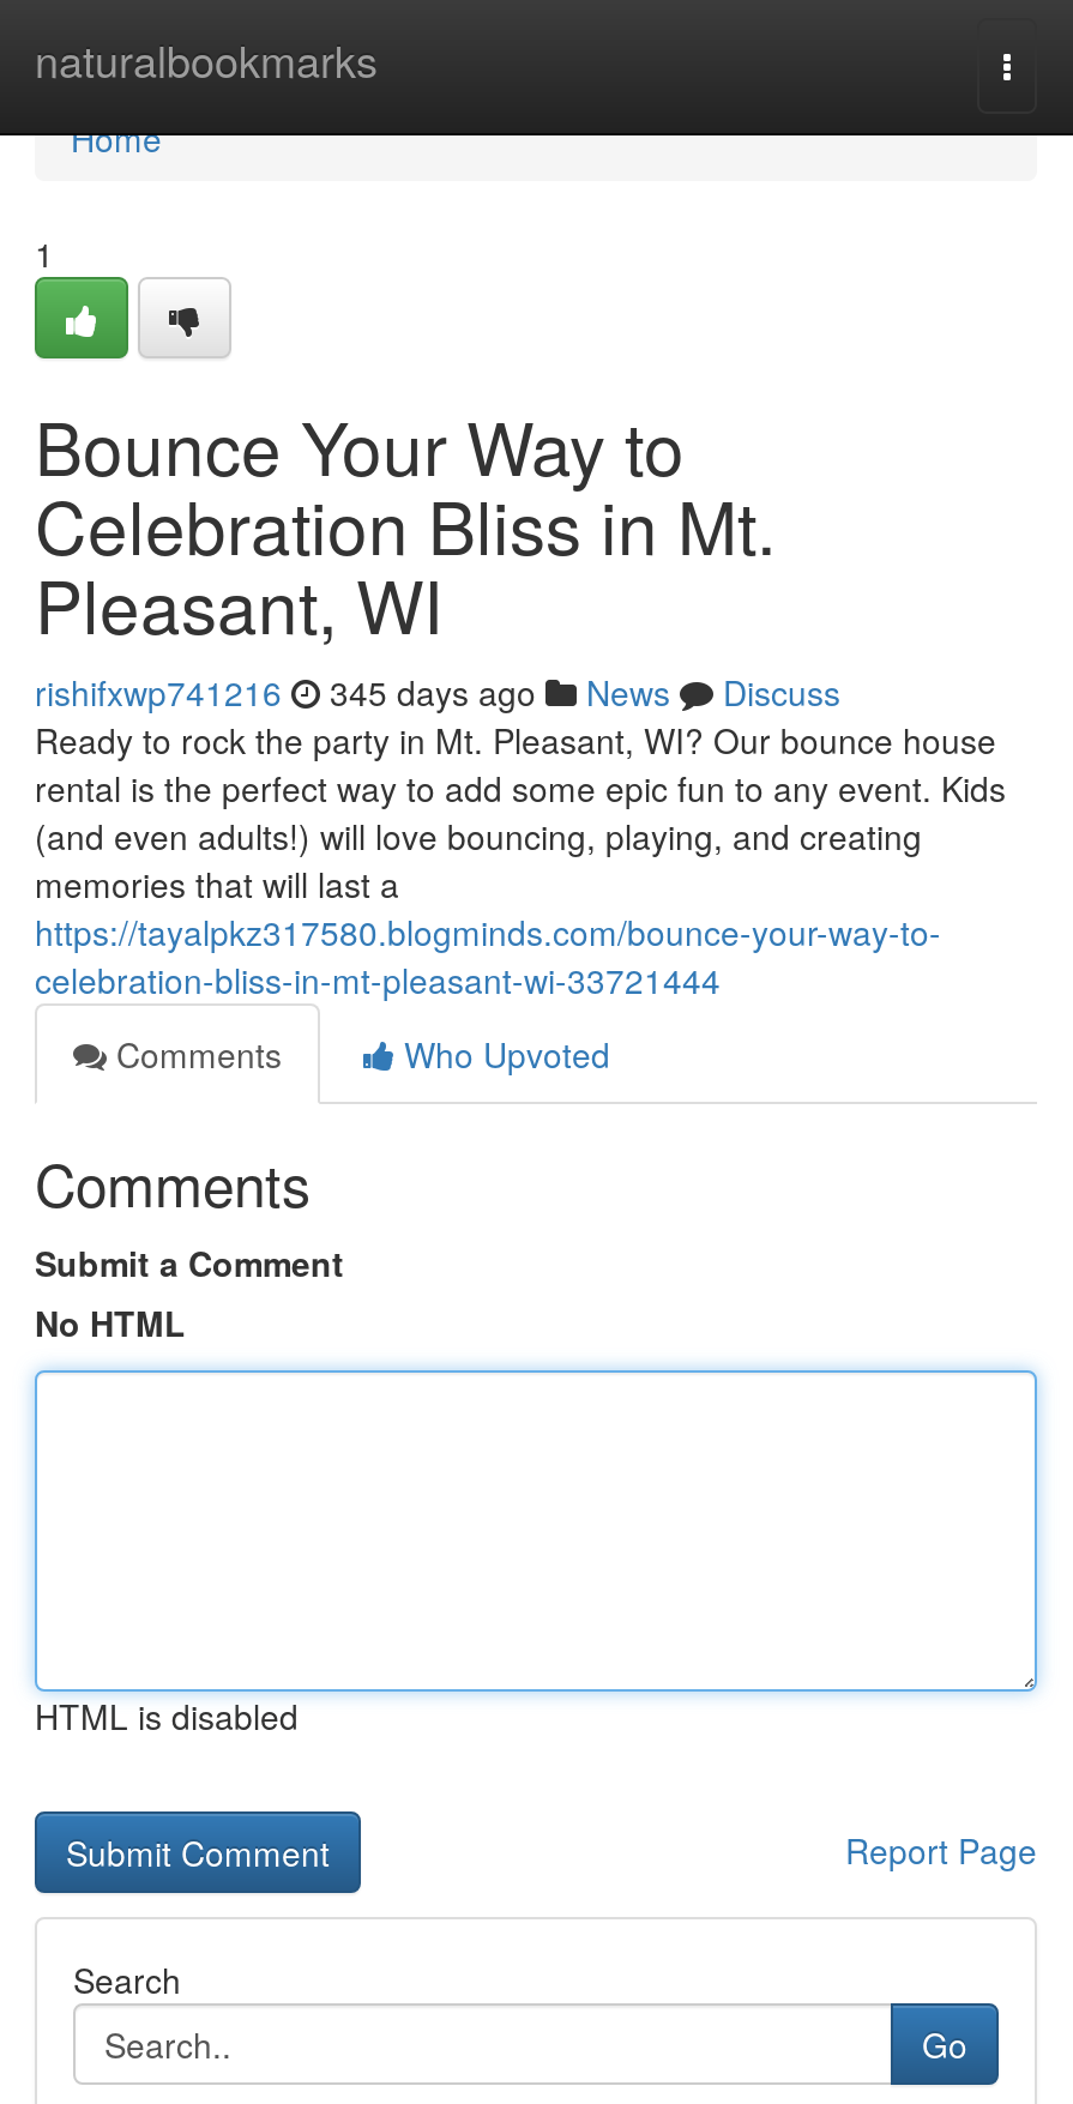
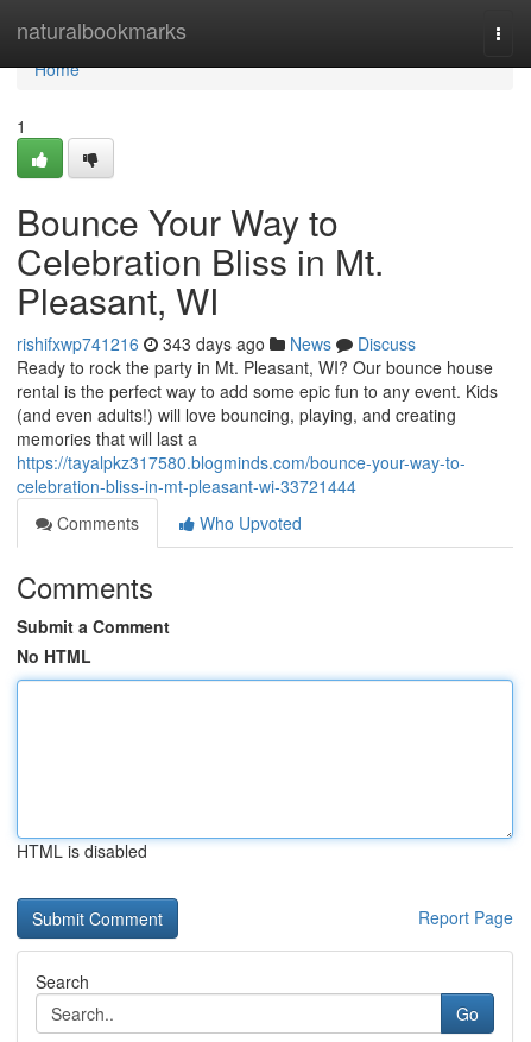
[35,668,840,716] rishifxwp741216 345 days ago News Discuss -> [17,331,416,355] rishifxwp741216 343 days ago News Discuss

